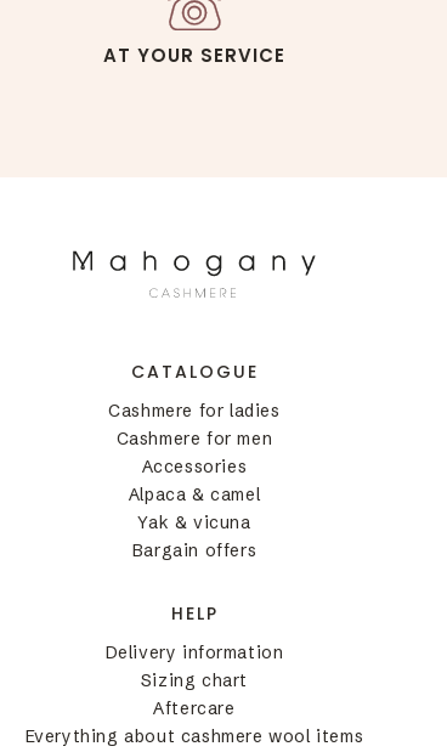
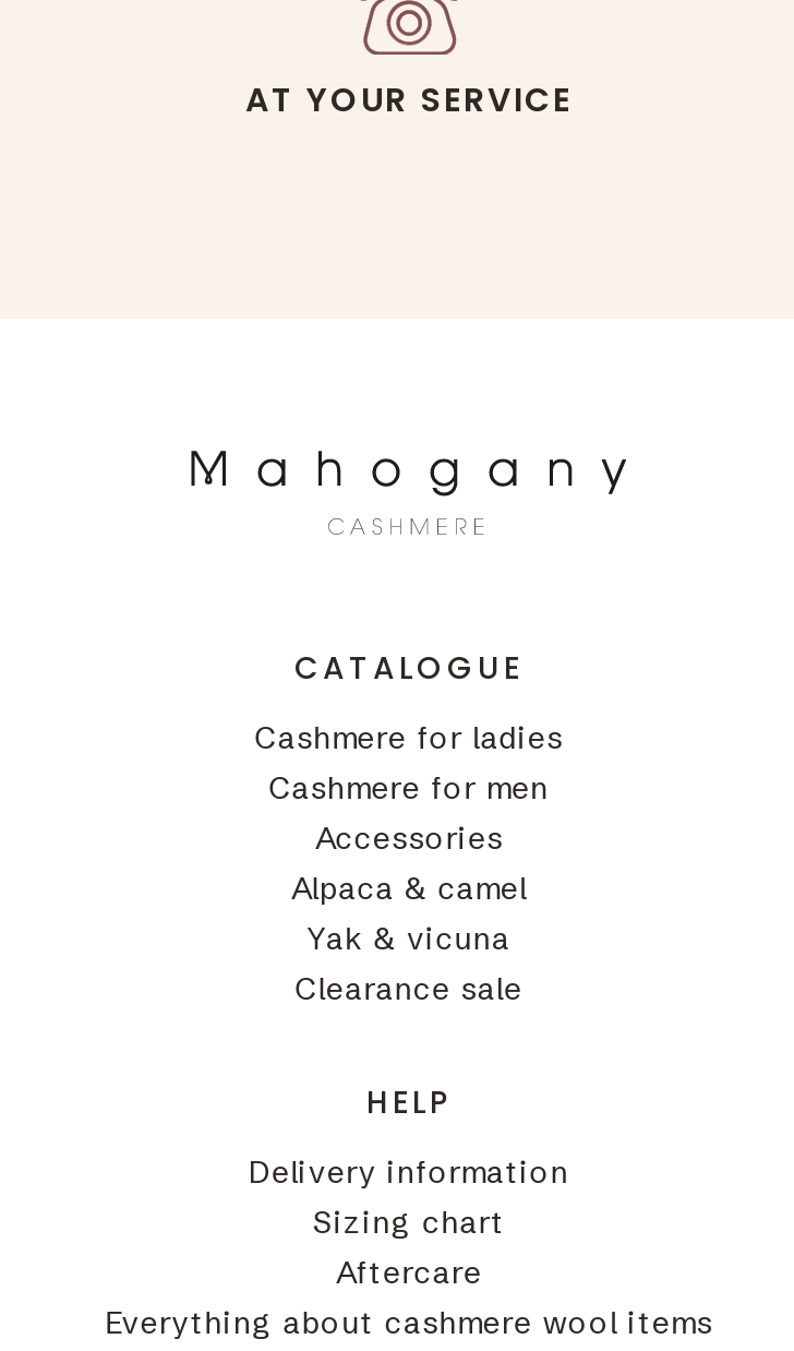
[132,540,257,562] Bargain offers -> [295,970,523,1009] Clearance sale

